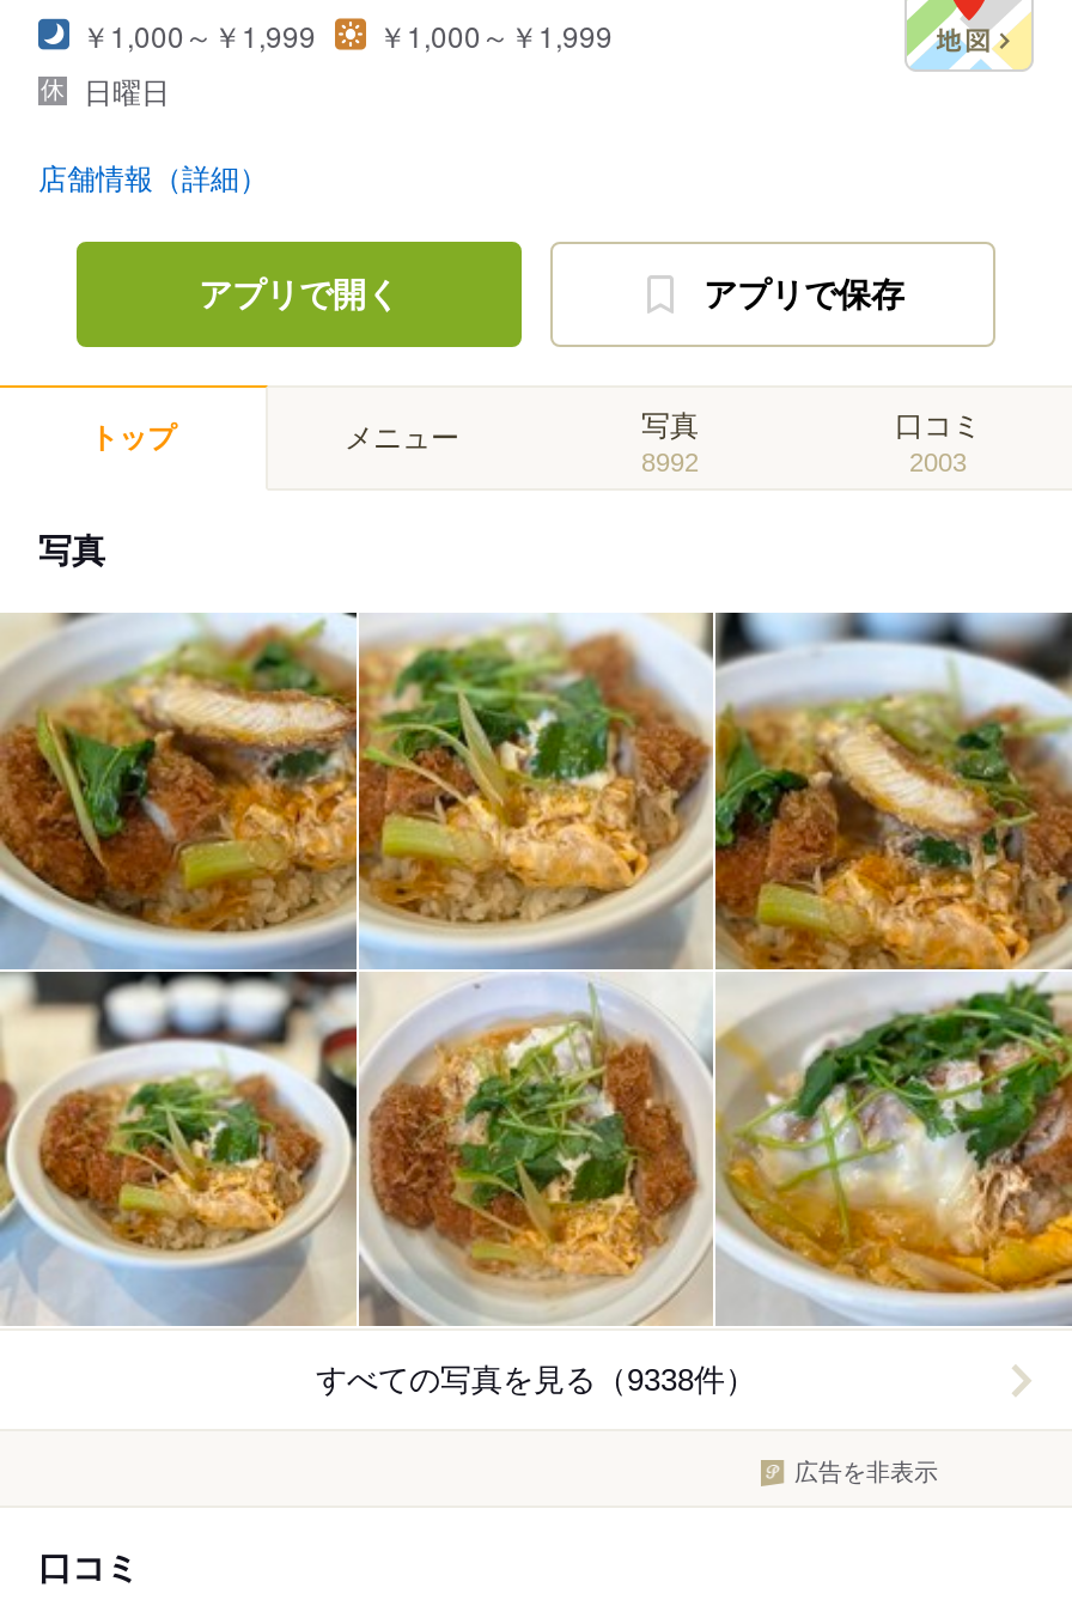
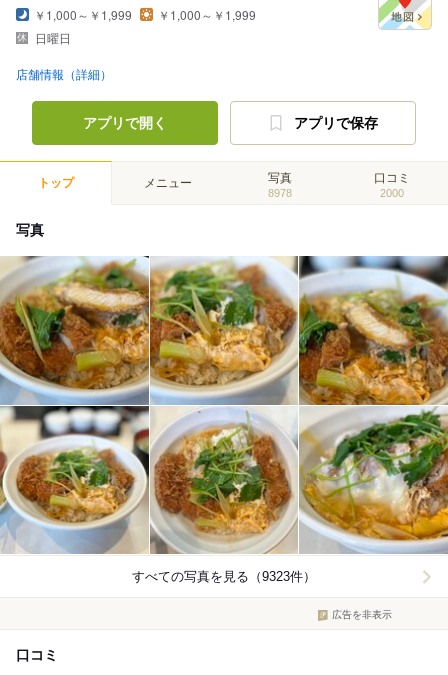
[641,448,699,476] 8992 -> [268,187,292,199] 8978
[909,448,967,476] 2003 -> [380,187,404,199] 2000
[316,1363,756,1399] すべての写真を見る（9338件） -> [132,569,316,584] すべての写真を見る（9323件）

